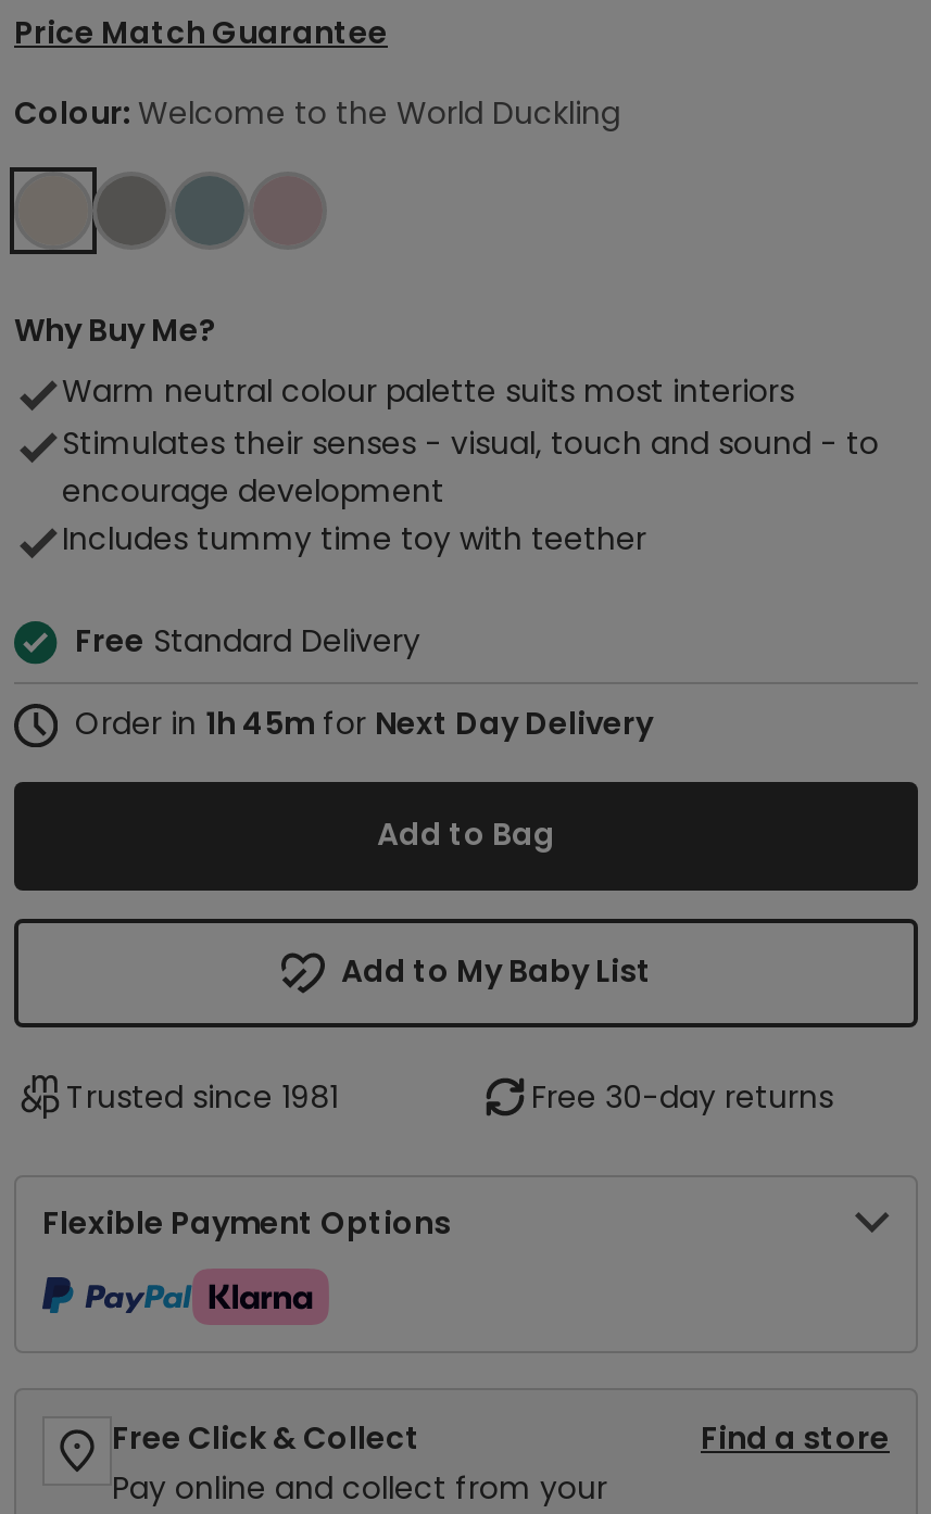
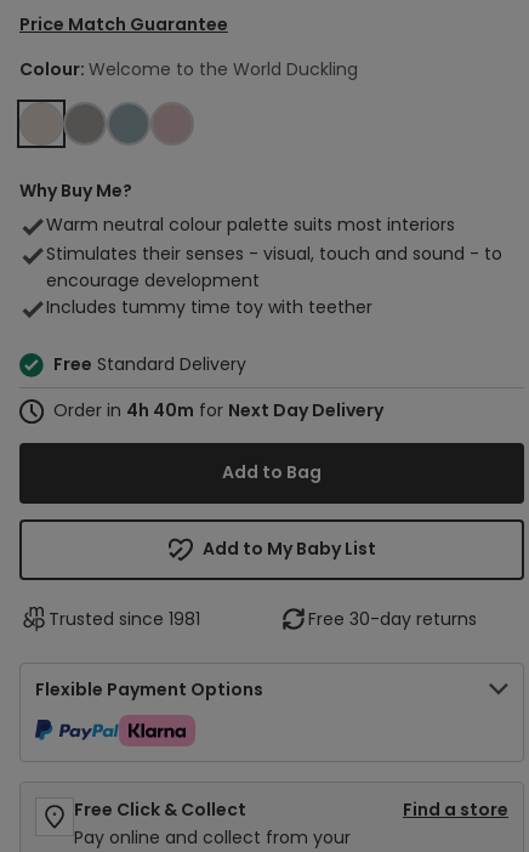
[75,701,653,745] Order in 1h 45m for Next Day Delivery -> [53,398,383,422] Order in 4h 40m for Next Day Delivery

